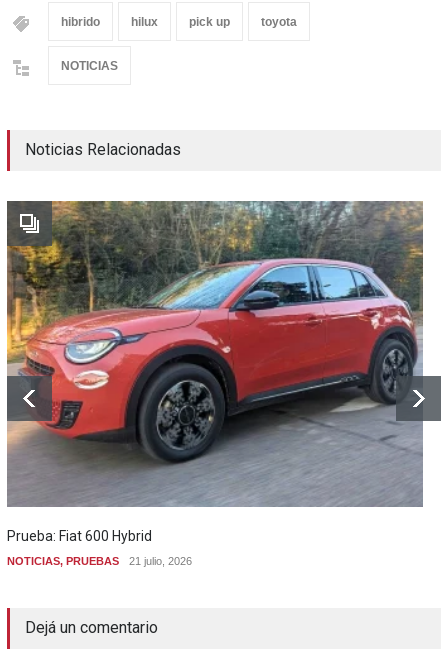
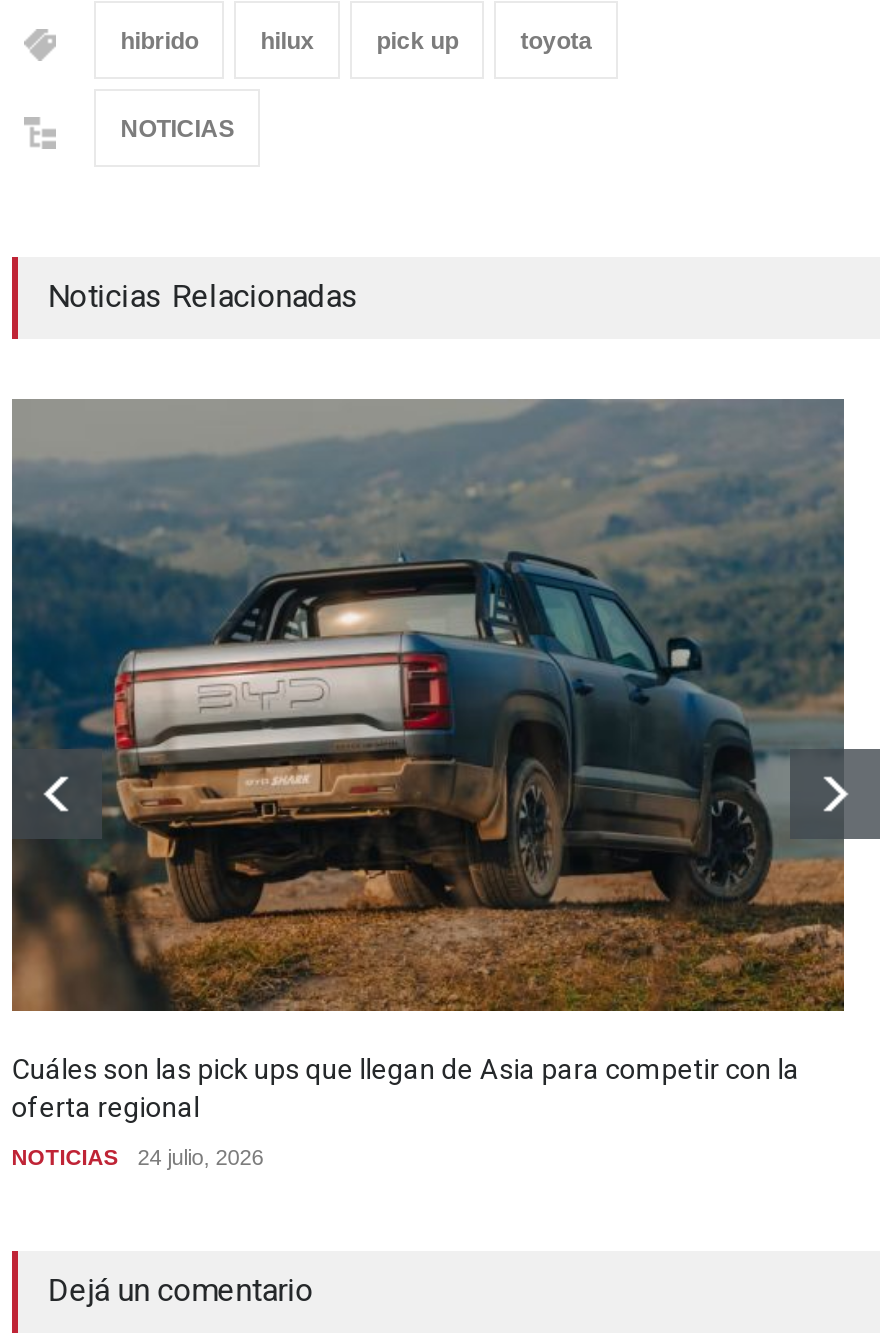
[6,201,424,544] [image] | Prueba: Fiat 600 Hybrid -> [10,399,846,1123] [image] | Cuáles son las pick ups que llegan de Asia para competir con la | oferta regional
[7,555,192,567] NOTICIAS, PRUEBAS | 21 julio, 2026 -> [11,1145,263,1169] NOTICIAS | 24 julio, 2026

